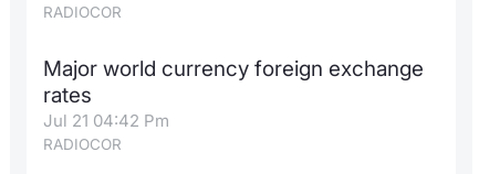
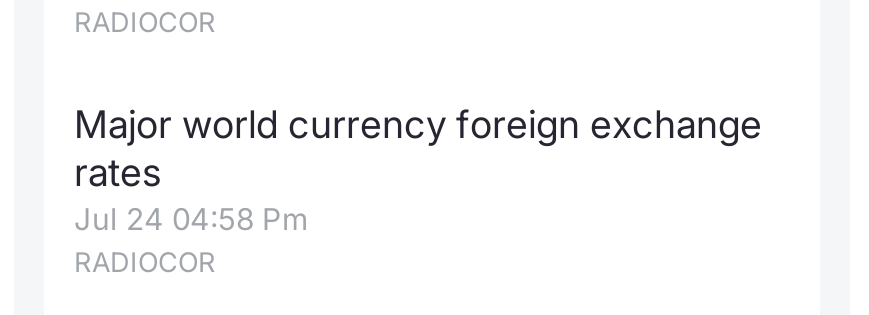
[43,110,169,131] Jul 21 04:42 Pm -> [74,200,308,238] Jul 24 04:58 Pm

